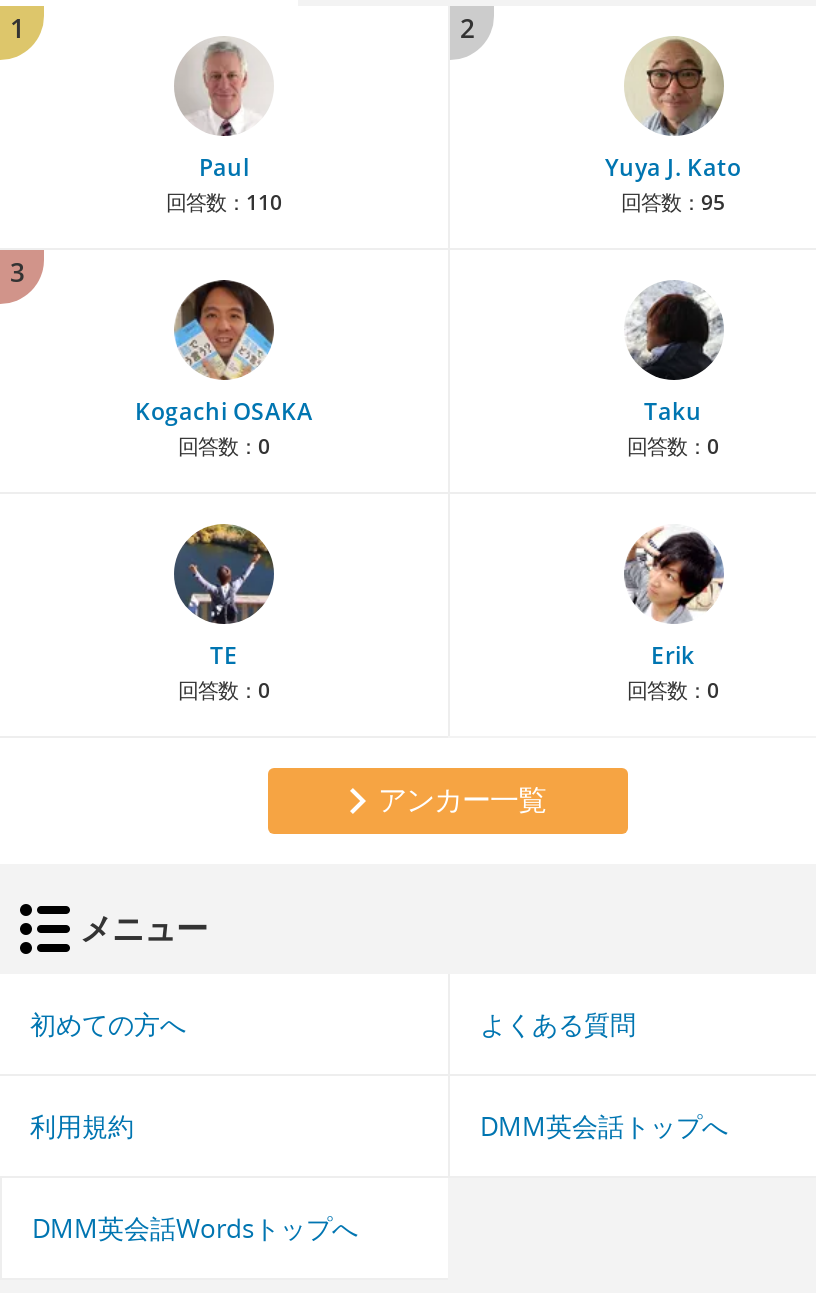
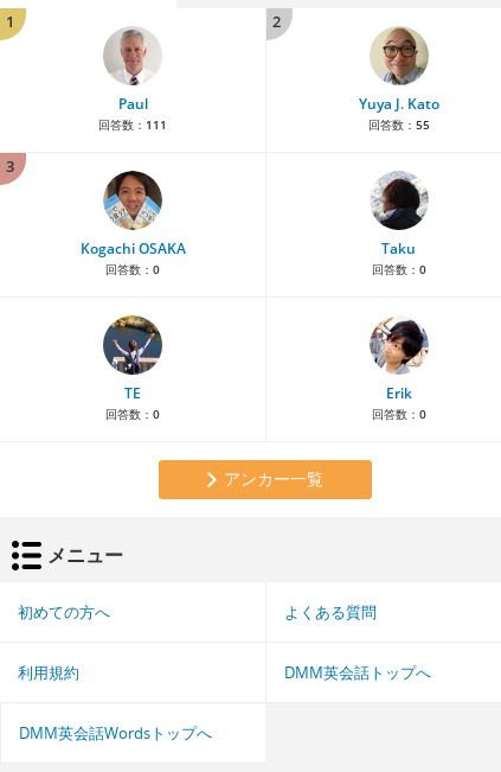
[166,187,282,215] 回答数：110 -> [98,116,167,132] 回答数：111
[621,187,725,215] 回答数：95 -> [368,116,429,132] 回答数：55

